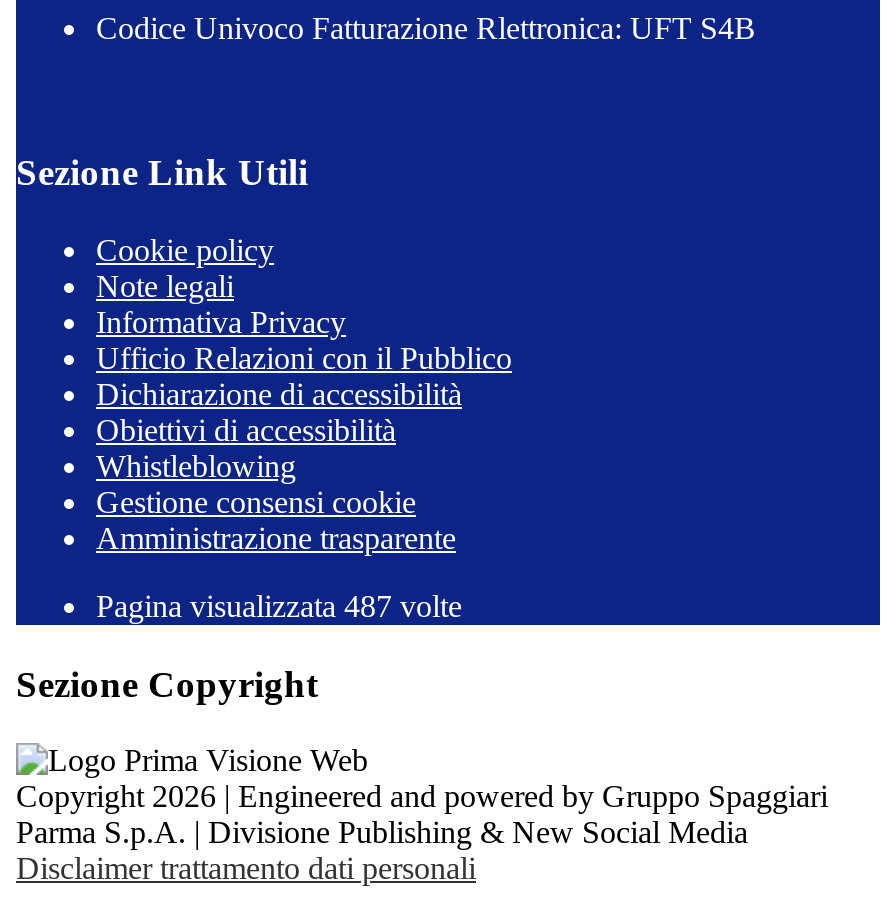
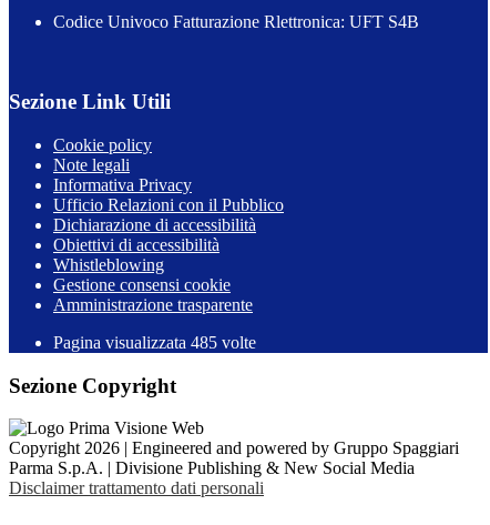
[96,589,462,623] Pagina visualizzata 487 volte -> [53,333,256,352] Pagina visualizzata 485 volte

